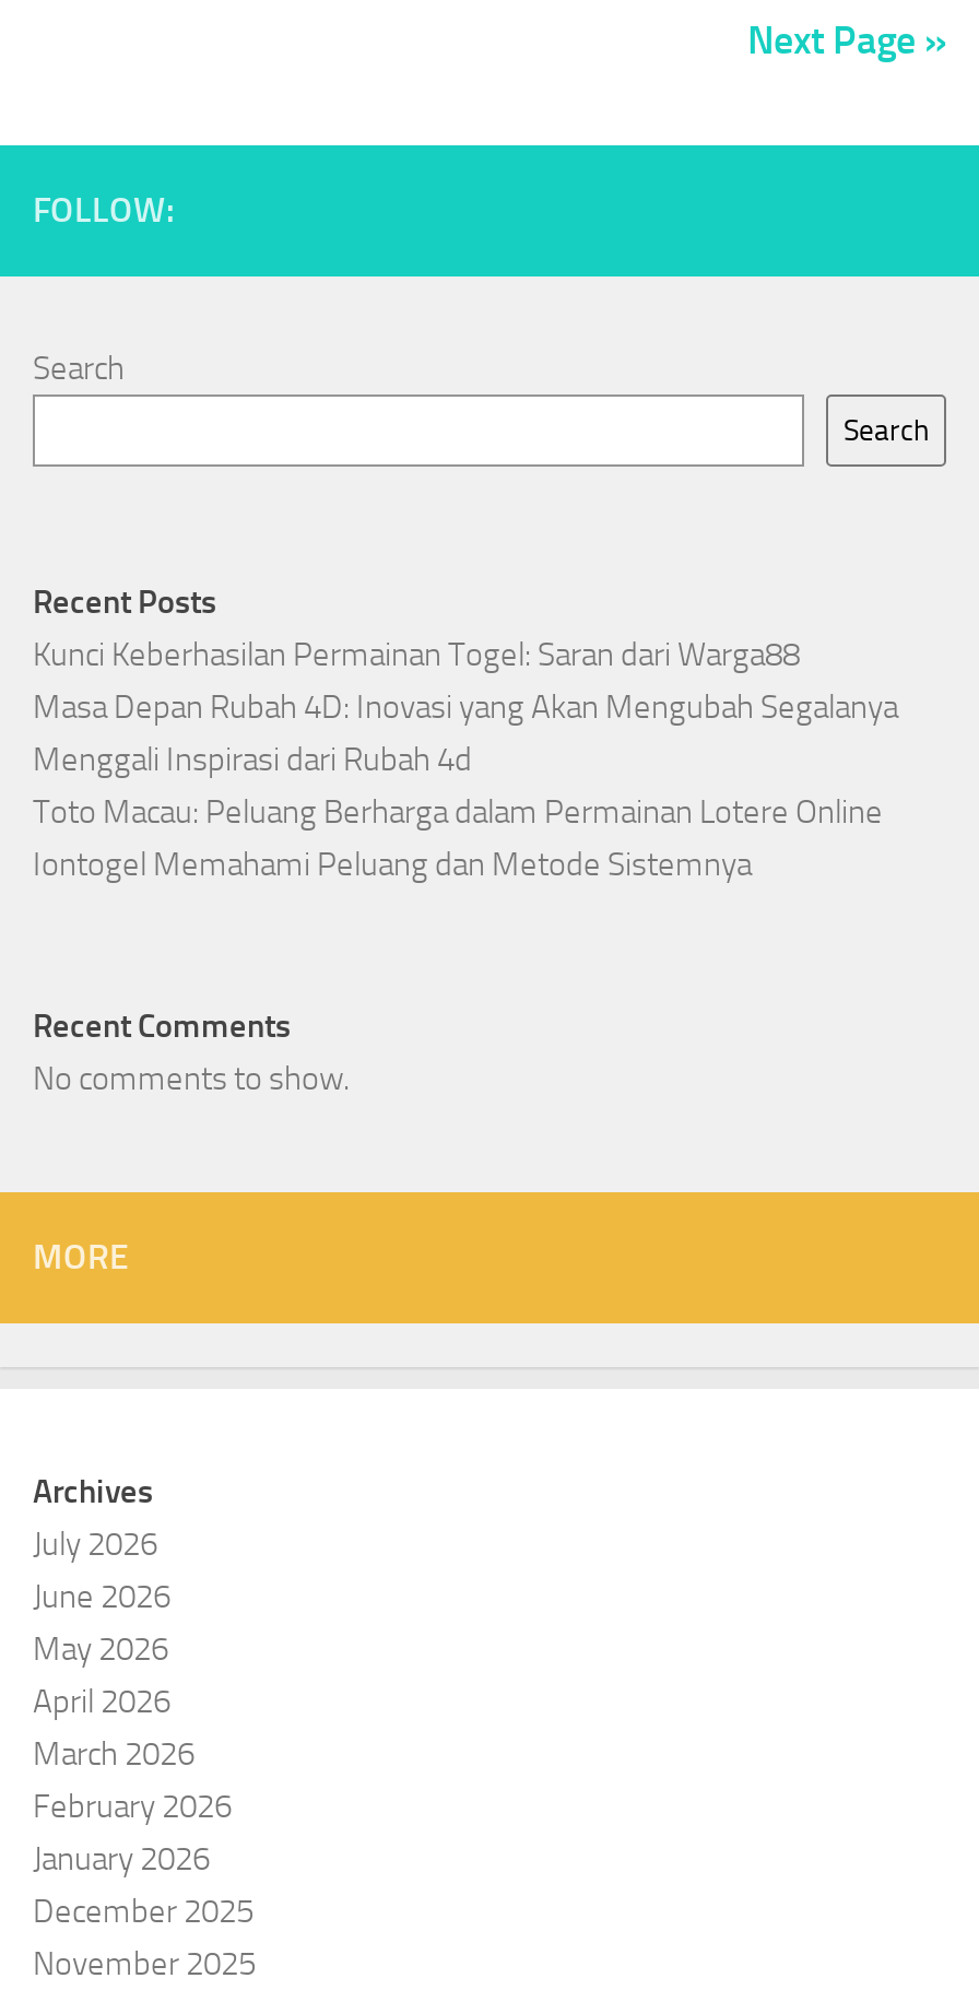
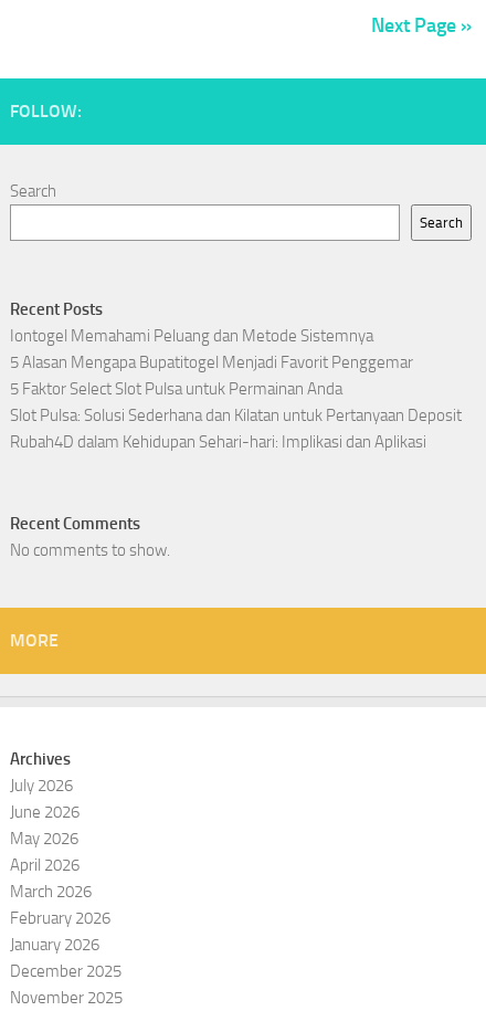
[33,636,898,832] Kunci Keberhasilan Permainan Togel: Saran dari Warga88 | Masa Depan Rubah 4D: Inovasi yang Akan Mengubah Segalanya | Menggali Inspirasi dari Rubah 4d | Toto Macau: Peluang Berharga dalam Permainan Lotere Online -> none
moved [33,846,752,885] -> [10,326,373,346]: Iontogel Memahami Peluang dan Metode Sistemnya
none -> [10,353,462,452] 5 Alasan Mengapa Bupatitogel Menjadi Favorit Penggemar | 5 Faktor Select Slot Pulsa untuk Permainan Anda | Slot Pulsa: Solusi Sederhana dan Kilatan untuk Pertanyaan Deposit | Rubah4D dalam Kehidupan Sehari-hari: Implikasi dan Aplikasi

